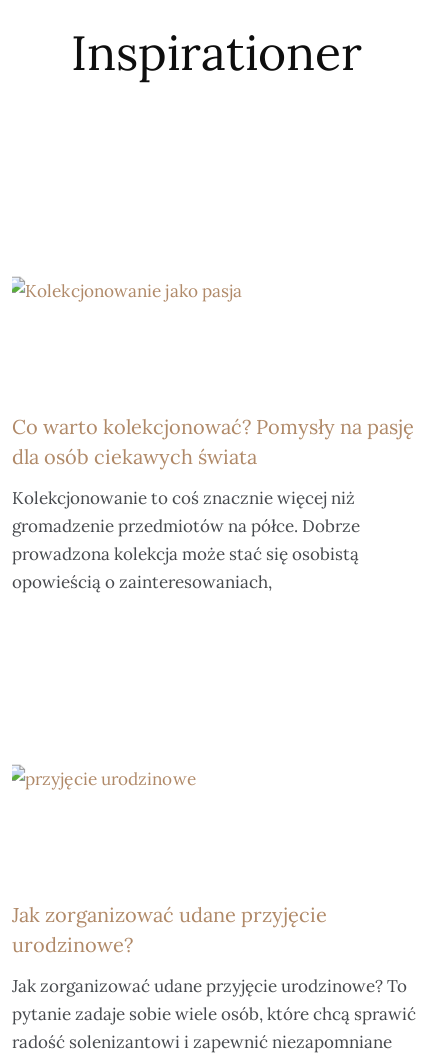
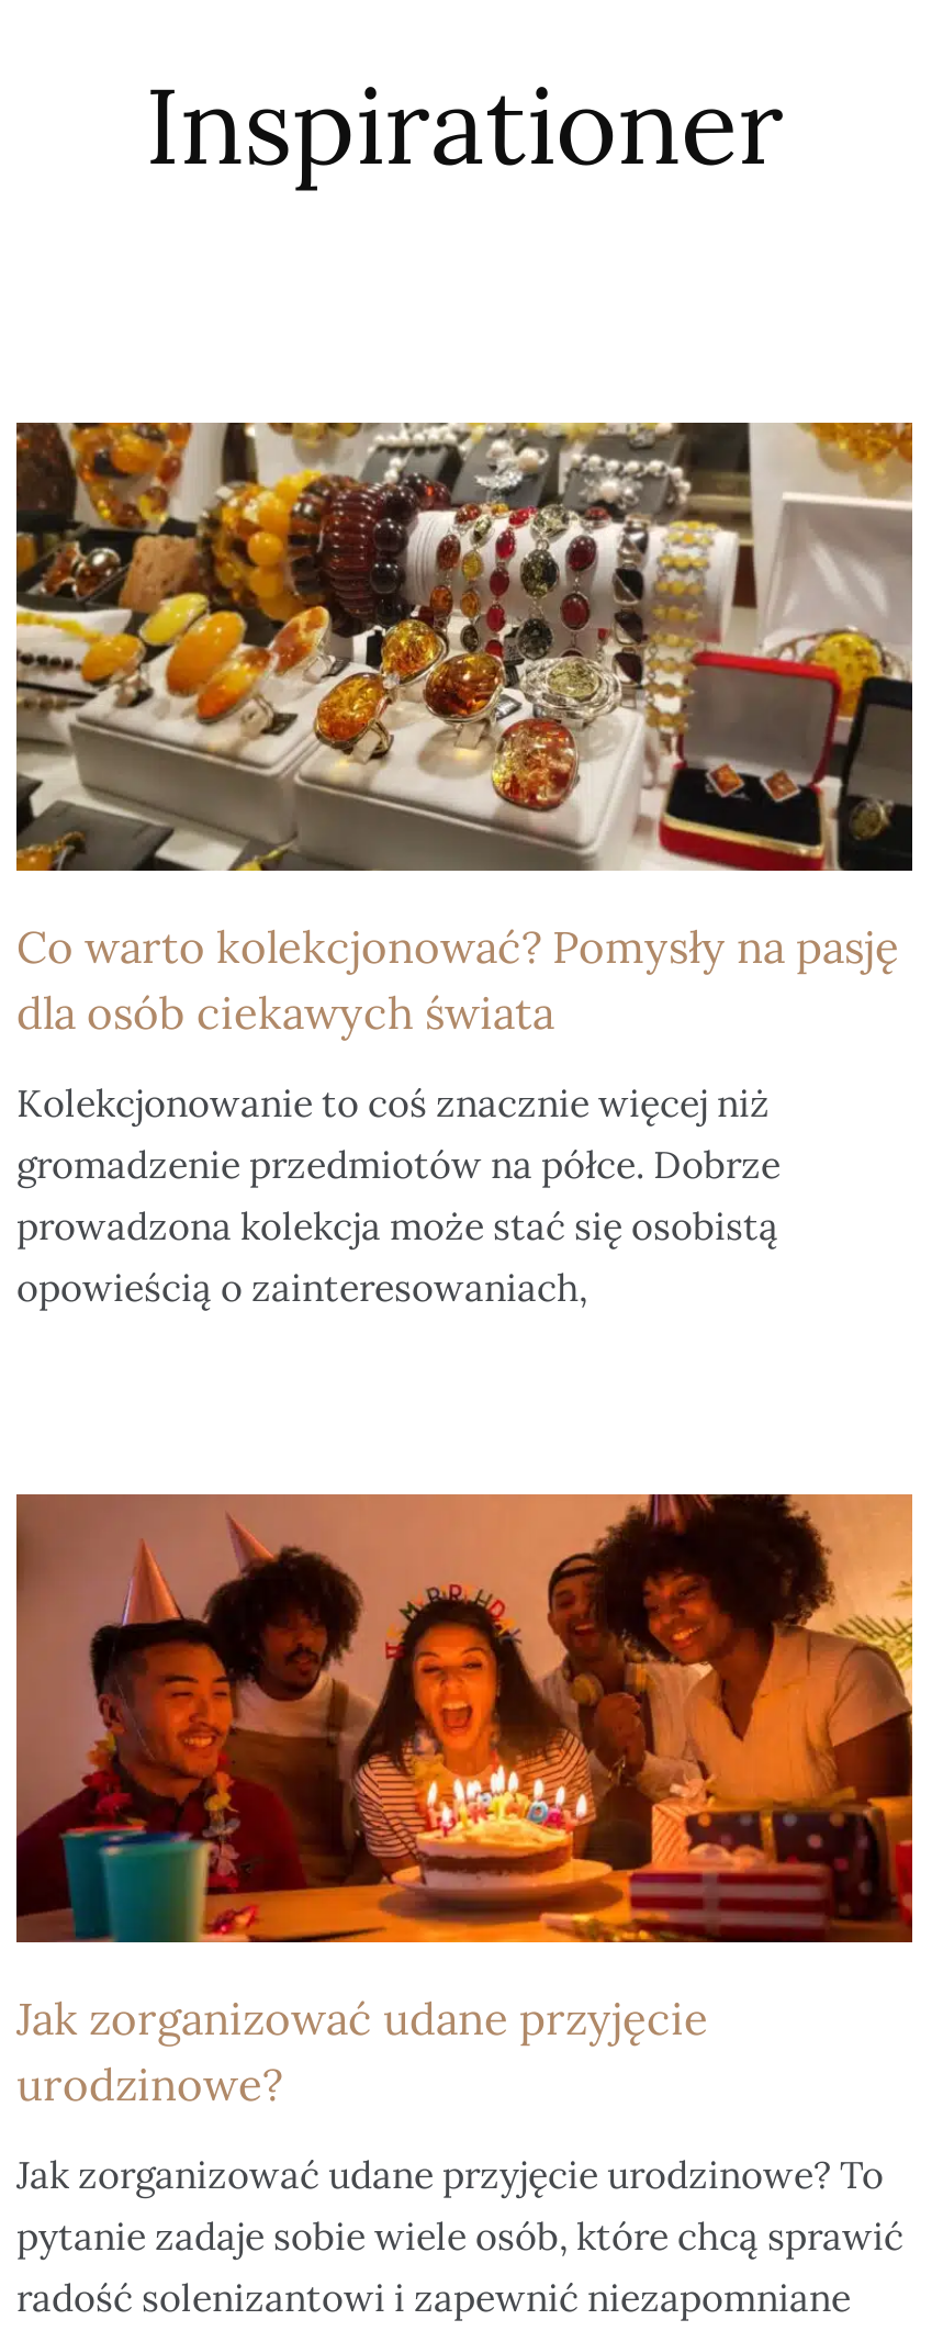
none -> [14,421,914,873] [image]
none -> [14,1492,914,1945] [image]

